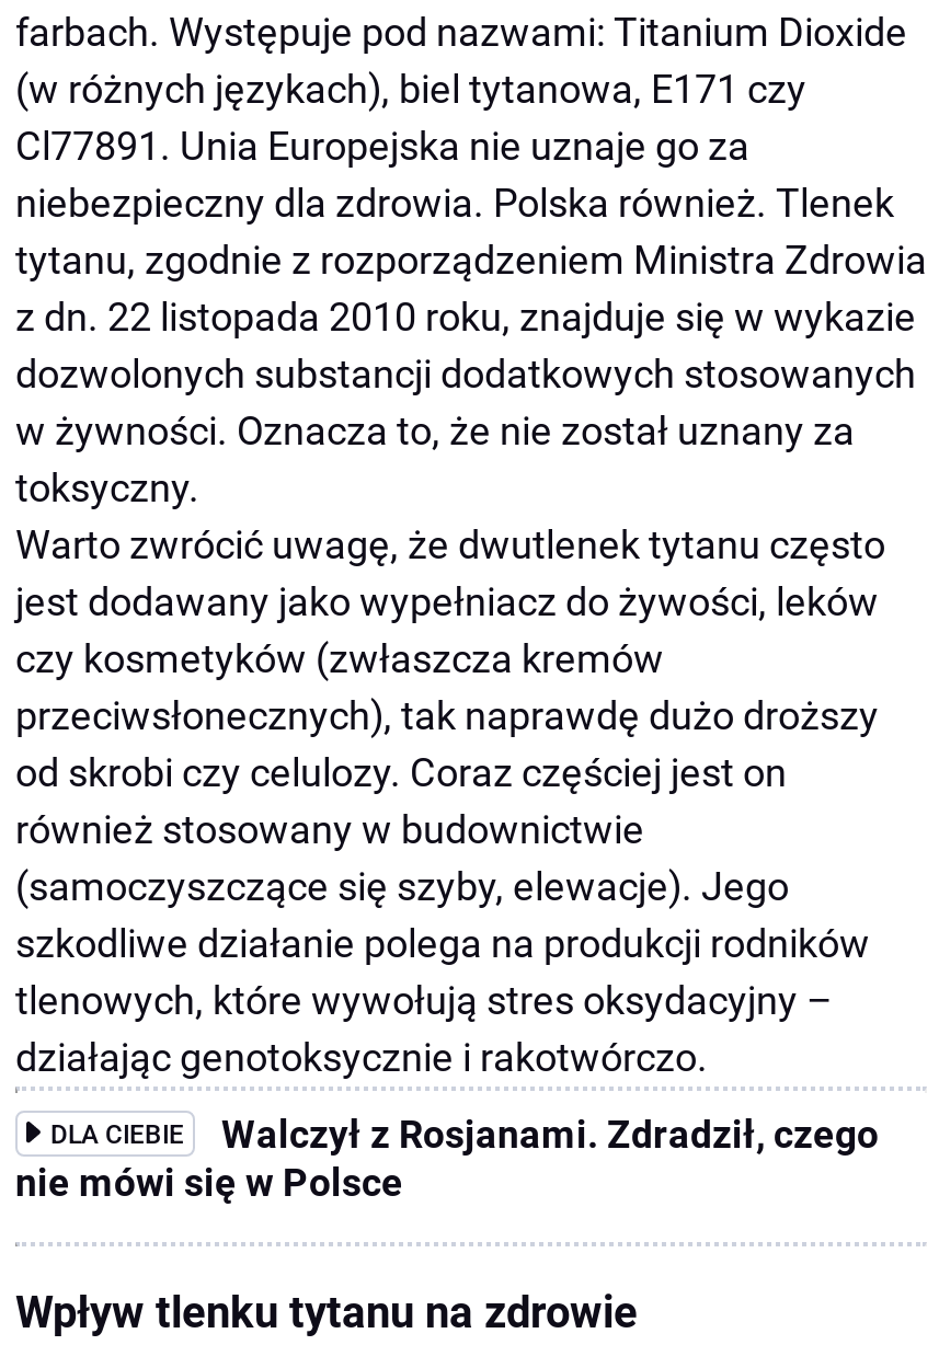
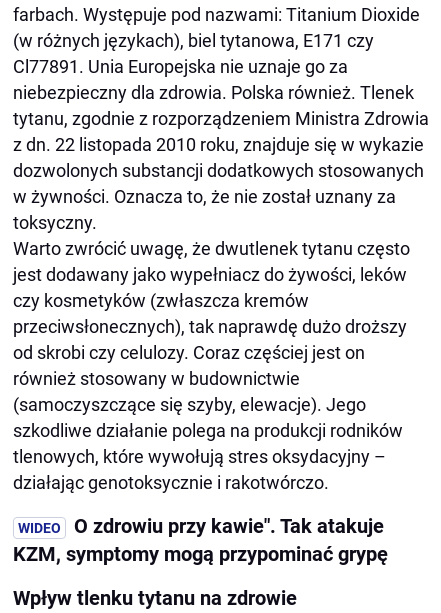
[15,1112,879,1204] DLA CIEBIE | Walczył z Rosjanami. Zdradził, czego | nie mówi się w Polsce -> [13,514,388,566] O zdrowiu przy kawie". Tak atakuje | KZM, symptomy mogą przypominać grypę

